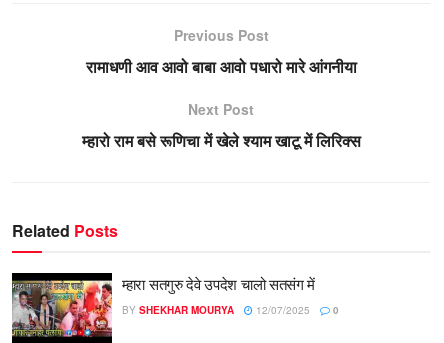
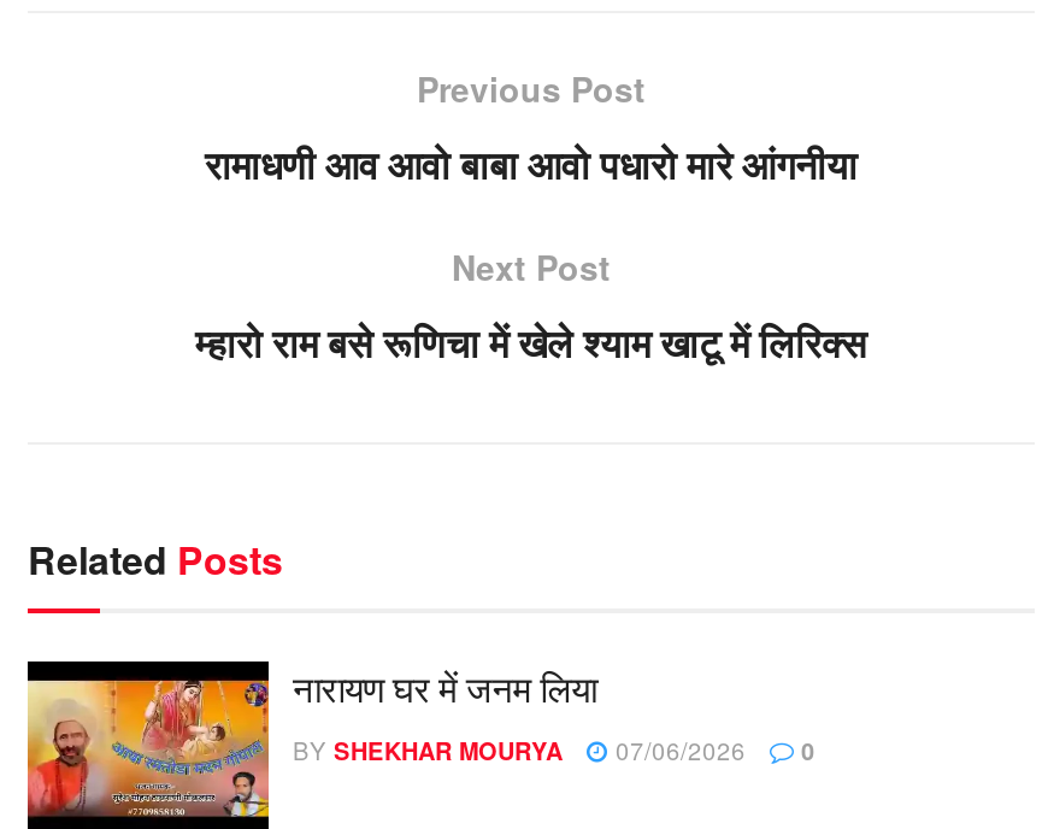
[11,273,315,337] [image] | म्हारा सतगुरु देवे उपदेश चालो सतसंग में -> [25,661,597,818] [image] | नारायण घर में जनम लिया
[122,303,339,317] BY SHEKHAR MOURYA 12/07/2025 0 -> [293,734,815,767] BY SHEKHAR MOURYA 07/06/2026 0

